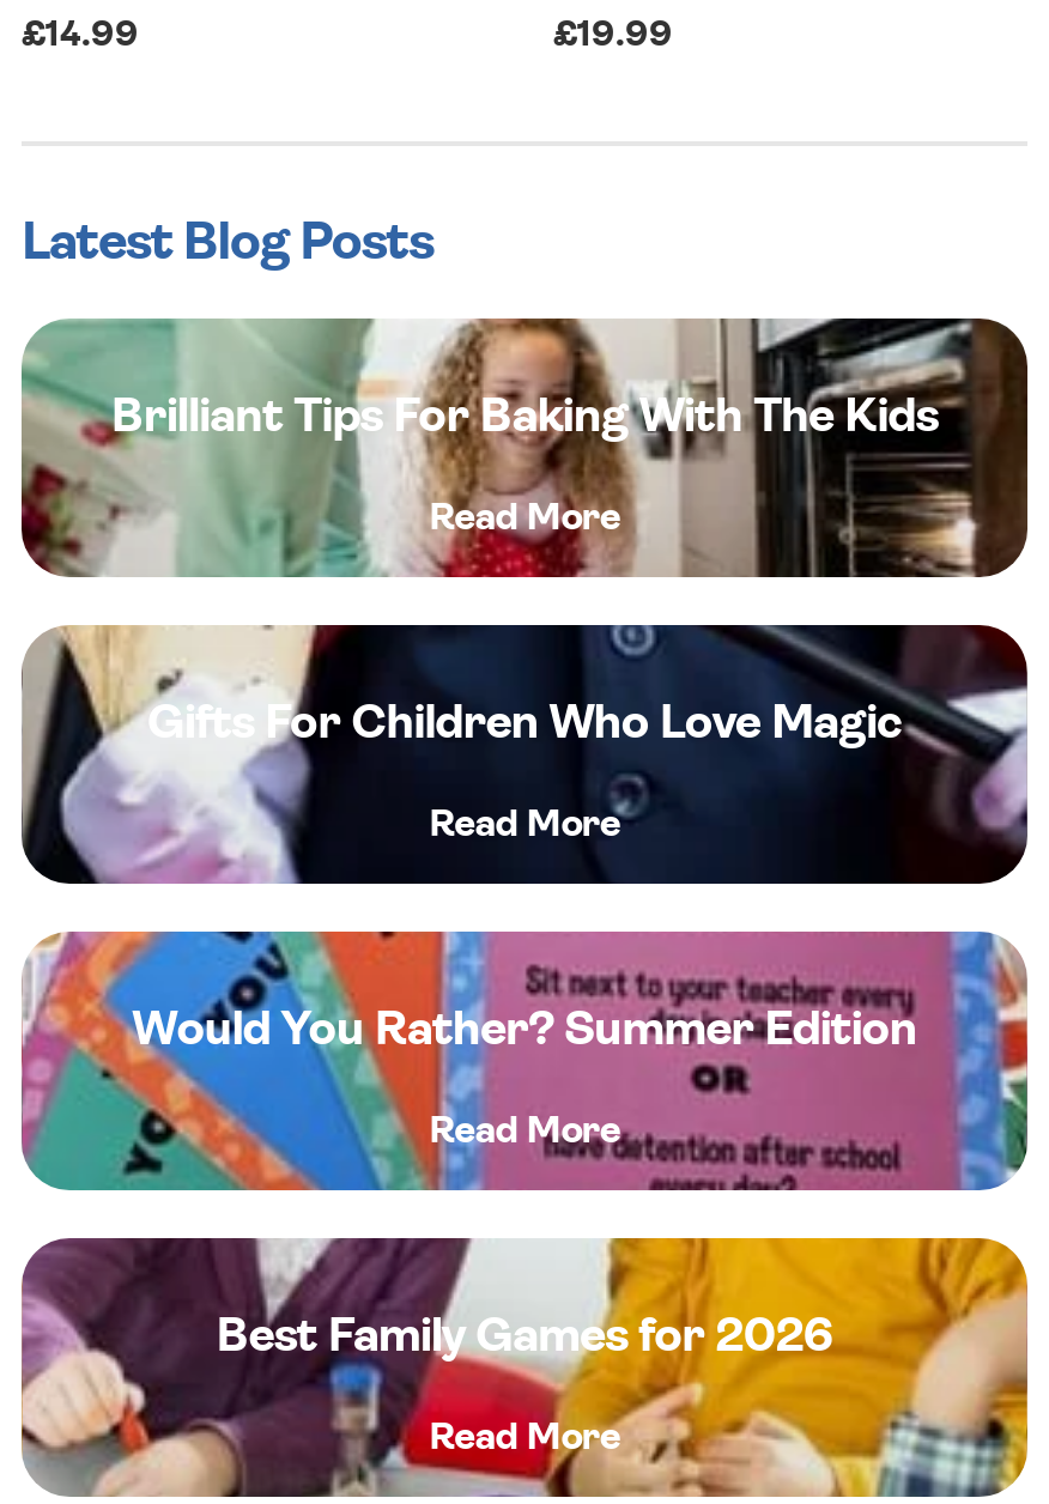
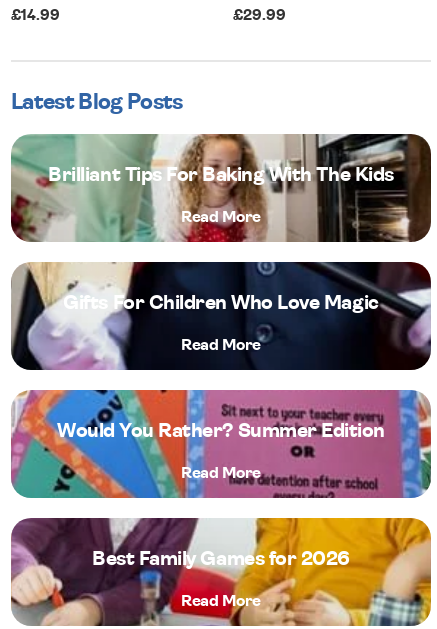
[553,17,673,53] £19.99 -> [233,8,286,23] £29.99

